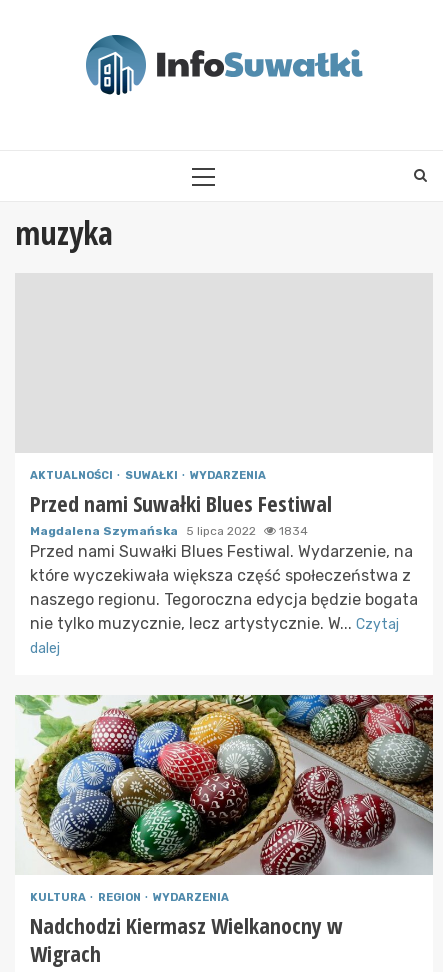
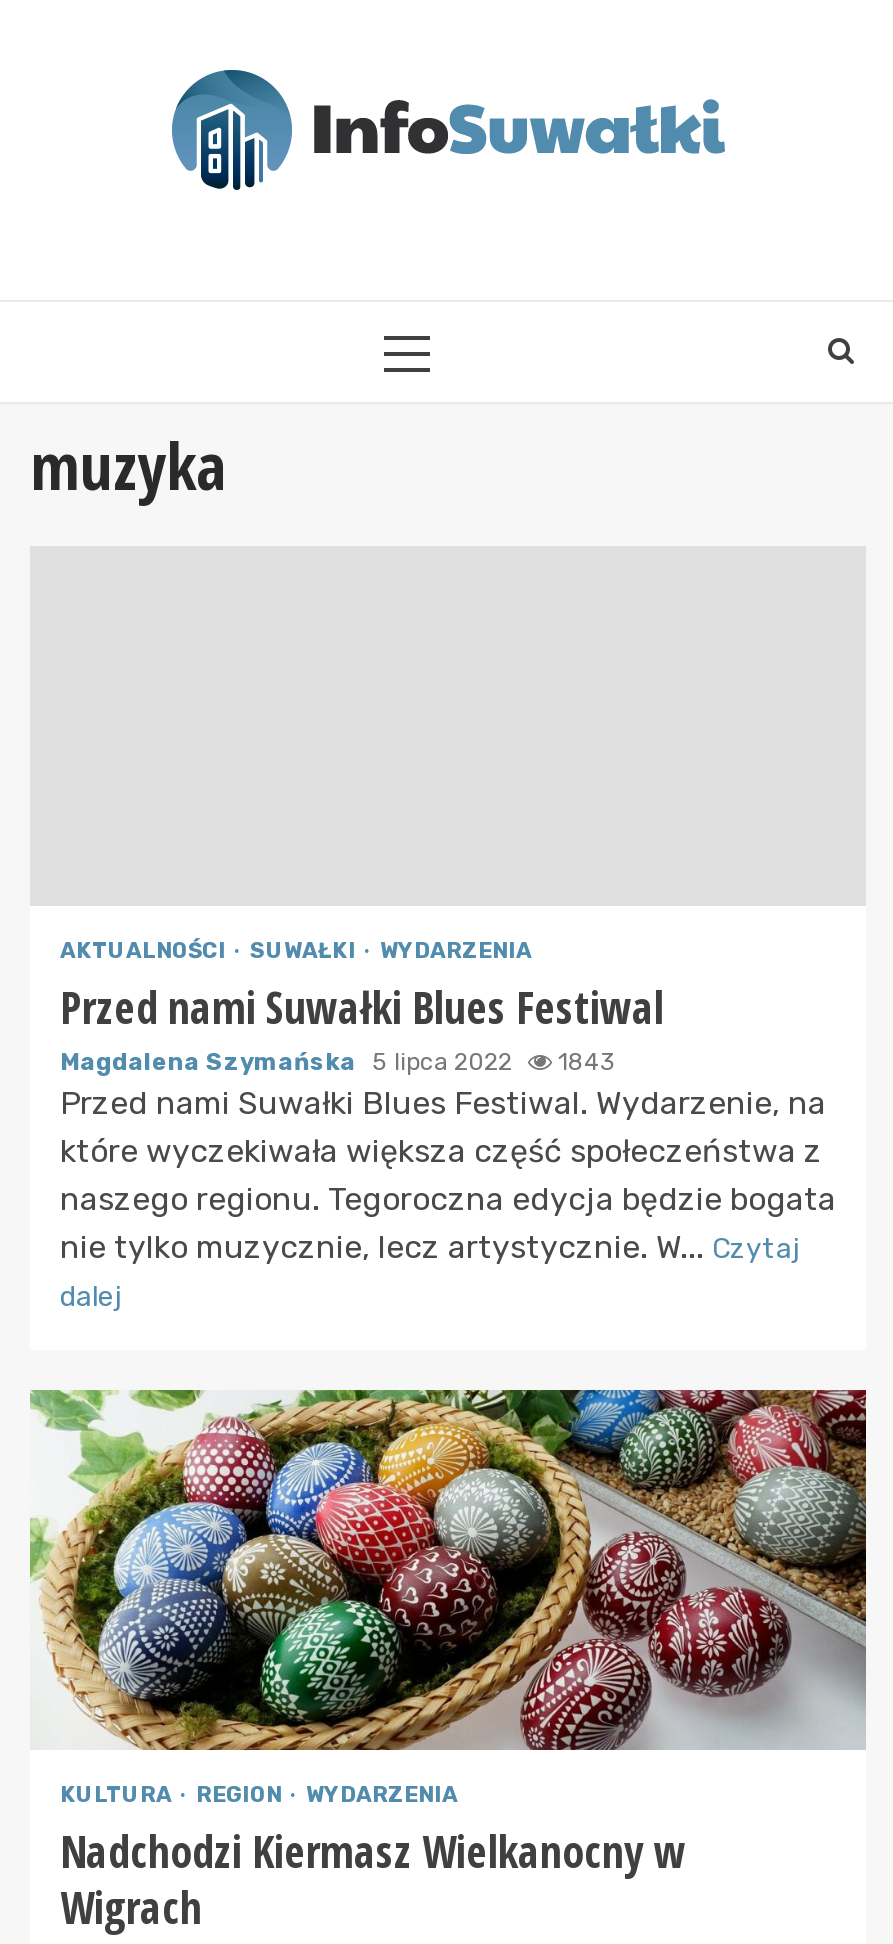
[30,524,308,538] Magdalena Szymańska 5 lipca 2022 1834 -> [60,1048,616,1076] Magdalena Szymańska 5 lipca 2022 1843

